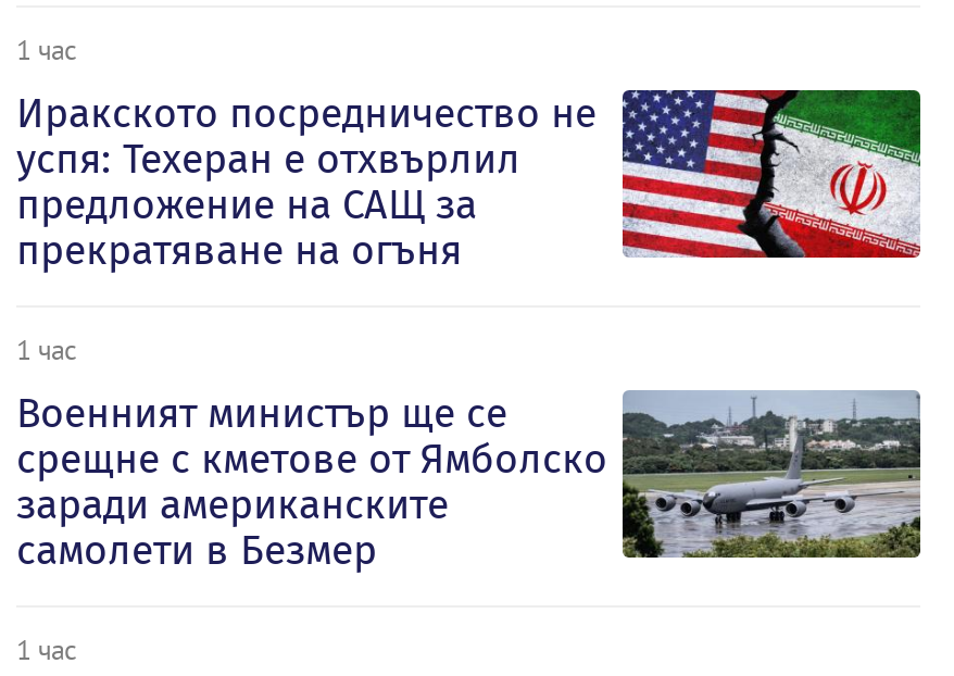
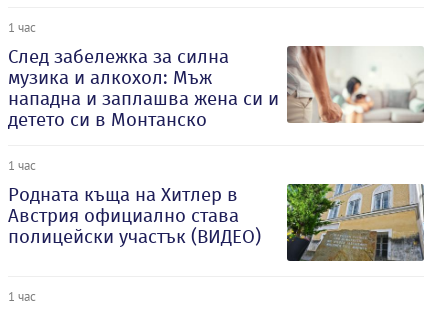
[16,87,922,275] [image] | Иракското посредничество не | успя: Техеран е отхвърлил | предложение на САЩ за | прекратяване на огъня -> [8,44,424,130] [image] | След забележка за силна | музика и алкохол: Мъж | нападна и заплашва жена си и | детето си в Монтанско
[16,388,920,575] [image] | Военният министър ще се | срещне с кметове от Ямболско | заради американските | самолети в Безмер -> [8,182,424,262] [image] | Родната къща на Хитлер в | Австрия официално става | полицейски участък (ВИДЕО)

